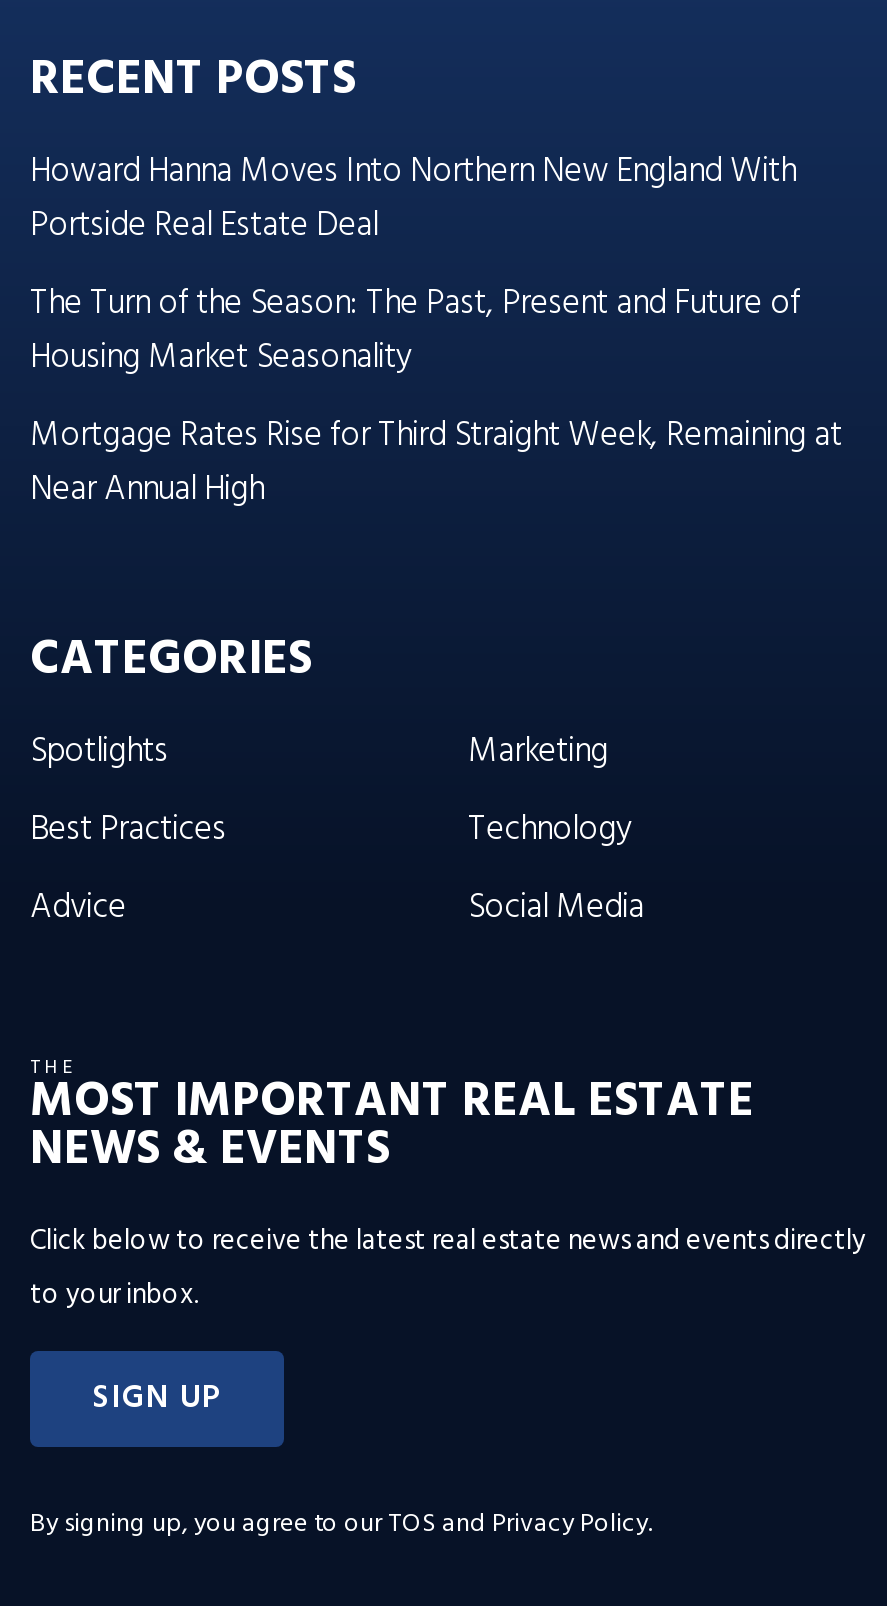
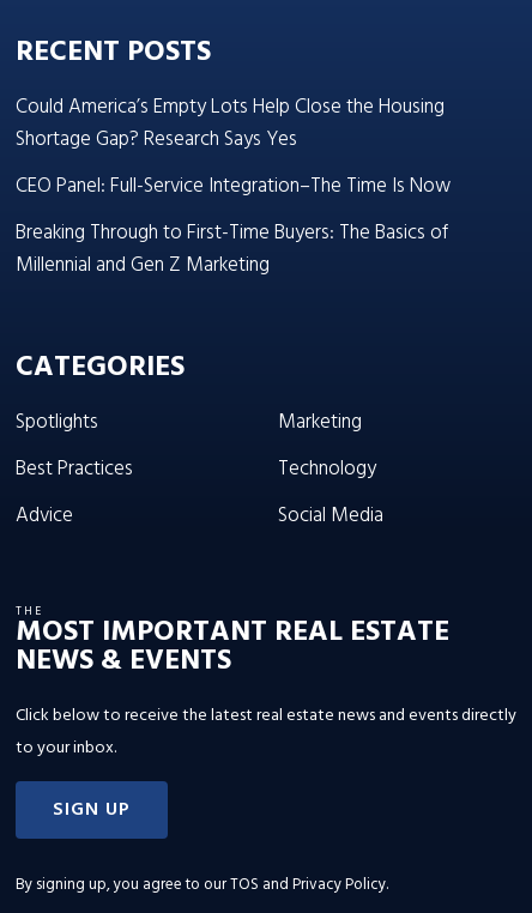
[30,145,842,517] Howard Hanna Moves Into Northern New England With | Portside Real Estate Deal | The Turn of the Season: The Past, Present and Future of | Housing Market Seasonality | Mortgage Rates Rise for Third Straight Week, Remaining at | Near Annual High -> [16,91,451,281] Could America’s Empty Lots Help Close the Housing | Shortage Gap? Research Says Yes | CEO Panel: Full-Service Integration–The Time Is Now | Breaking Through to First-Time Buyers: The Basics of | Millennial and Gen Z Marketing

